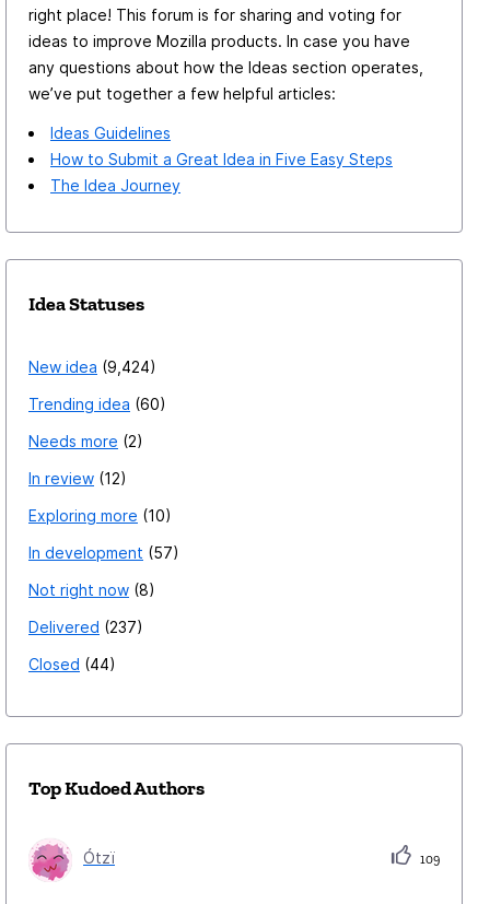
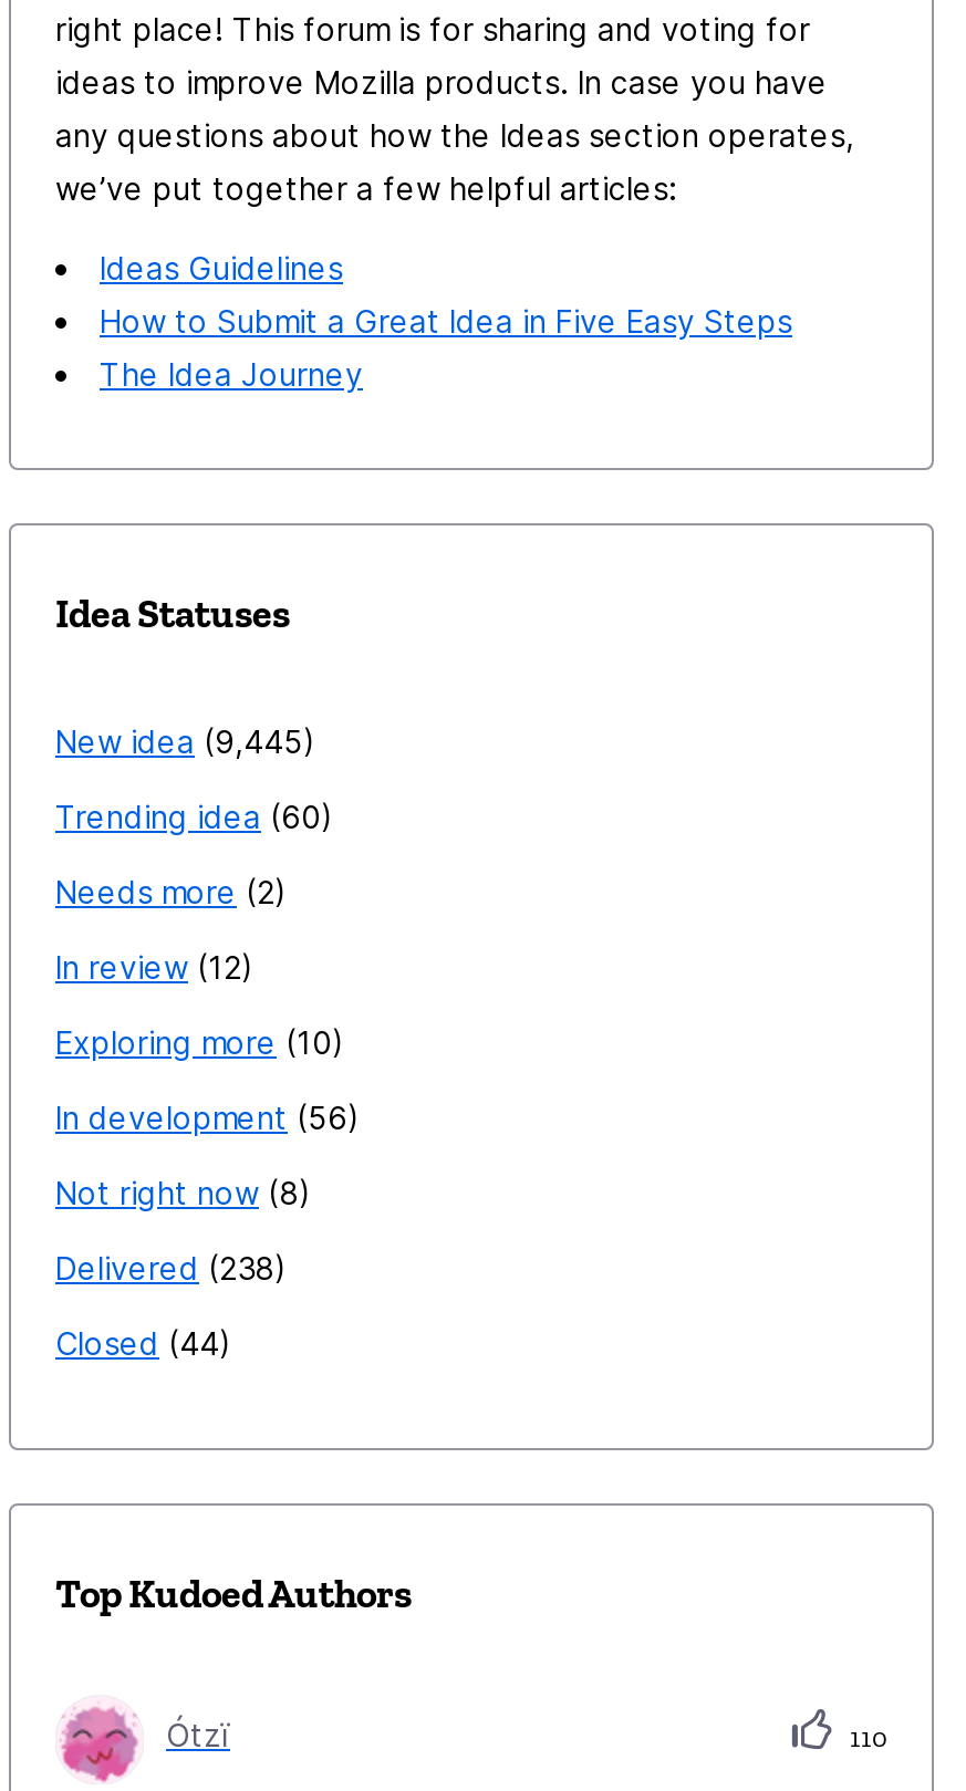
[28,358,150,376] New idea 9,424 -> [55,723,303,761] New idea 9,445
[28,544,173,562] In development 57 -> [55,1099,347,1137] In development 56
[28,618,137,637] Delivered 237 -> [55,1250,274,1287] Delivered 238
[417,852,440,867] 109 -> [843,1723,887,1754] 110

